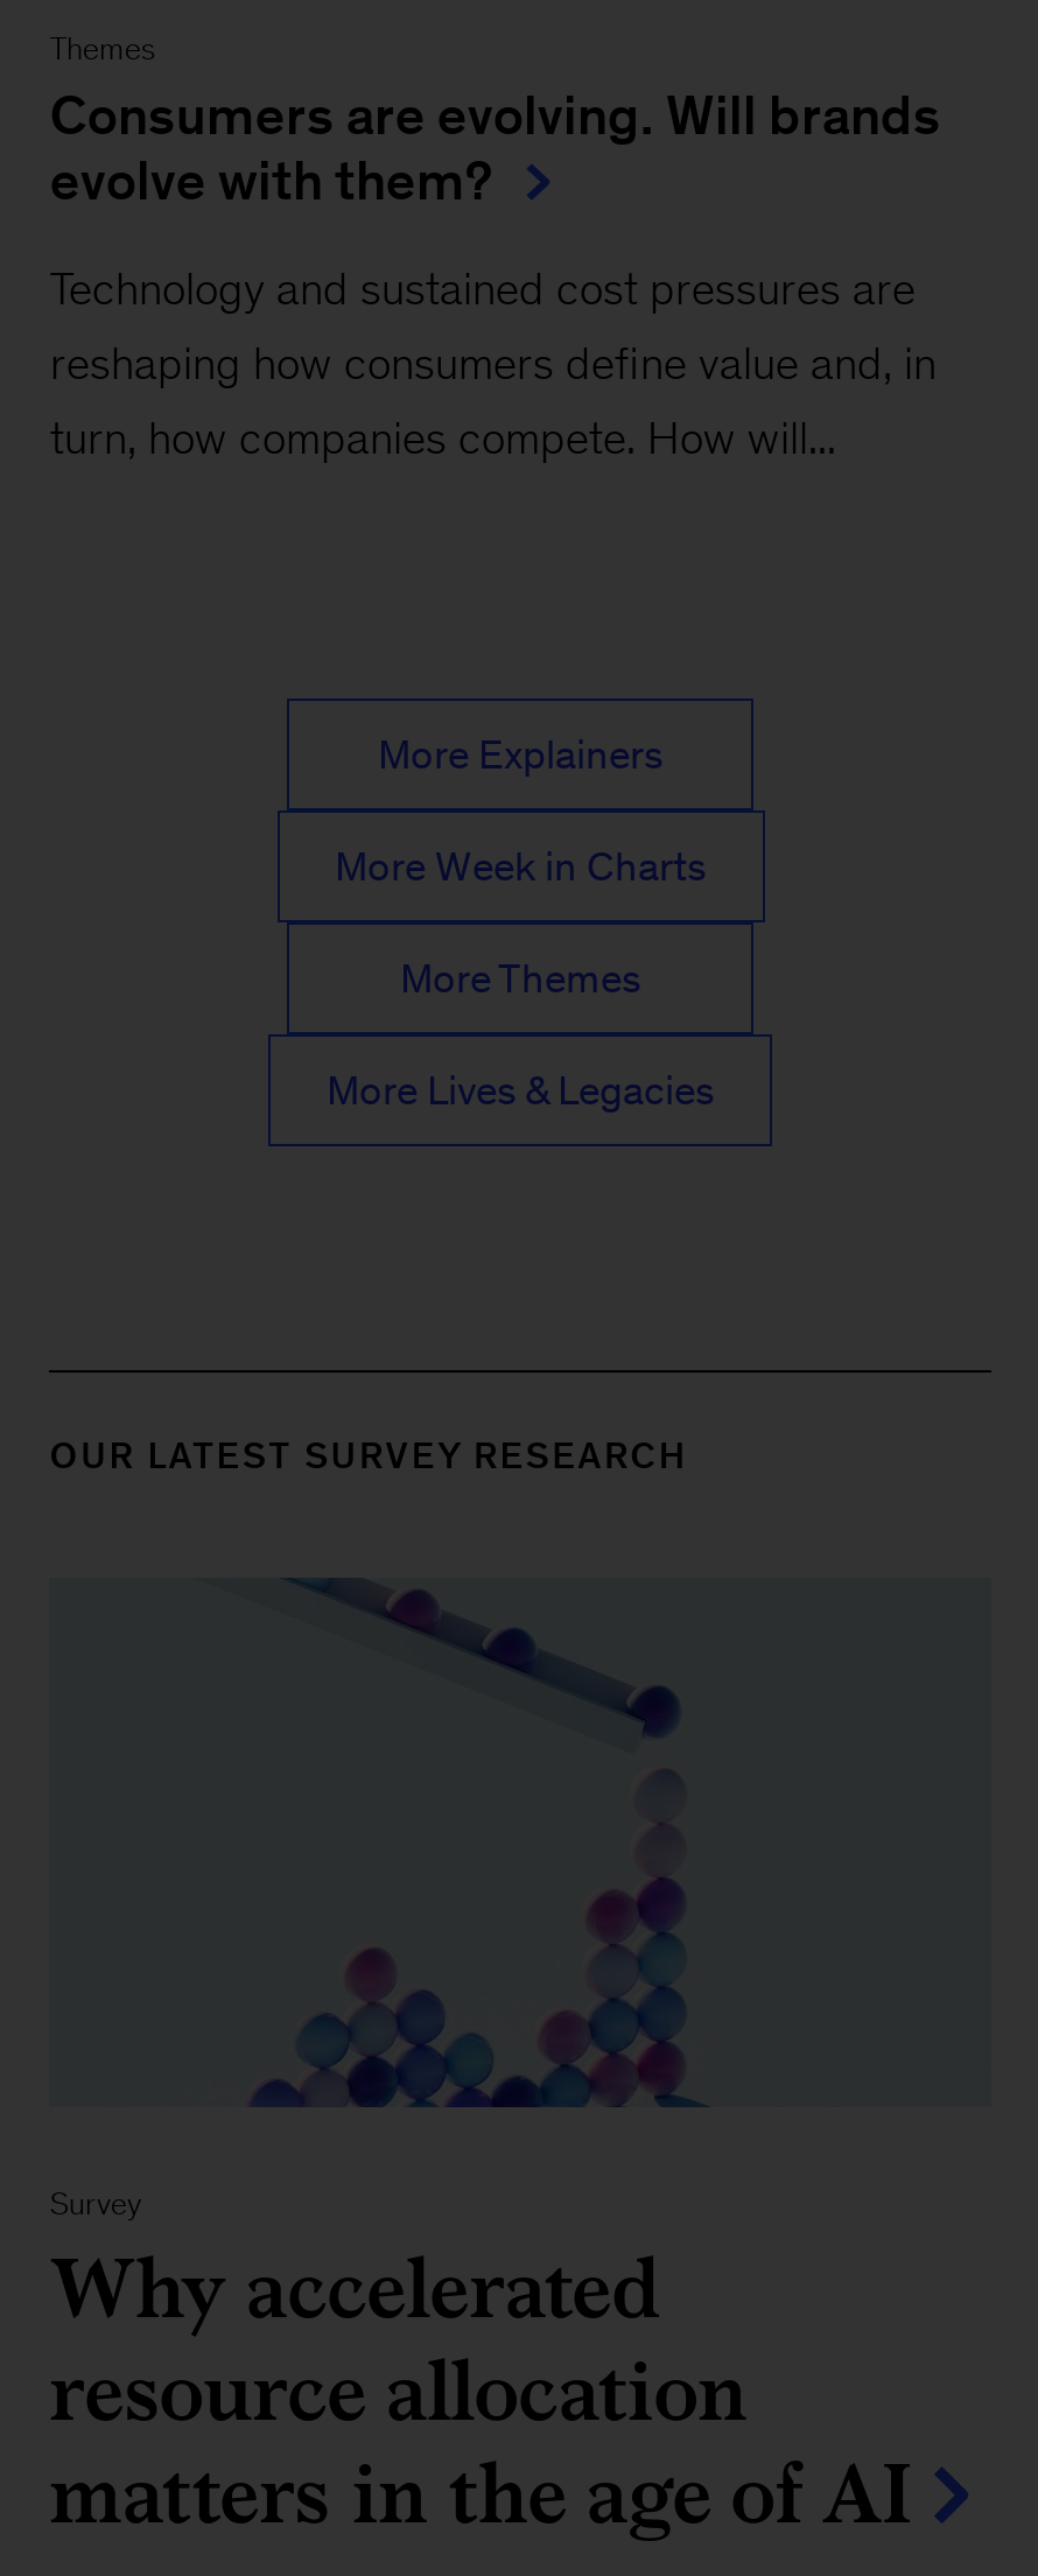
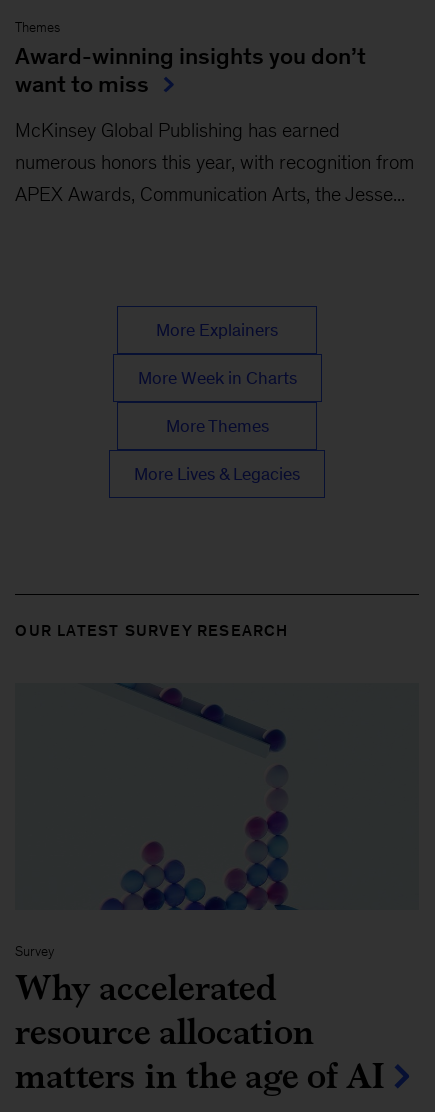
[50,86,941,212] Consumers are evolving. Will brands | evolve with them? -> [15,43,366,97] Award-winning insights you don’t | want to miss
[50,263,915,314] Technology and sustained cost pressures are -> [15,119,340,141] McKinsey Global Publishing has earned
[50,338,936,389] reshaping how consumers define value and, in -> [15,151,414,173] numerous honors this year, with recognition from
[50,412,836,464] turn, how companies compete. How will... -> [15,183,405,205] APEX Awards, Communication Arts, the Jesse...

